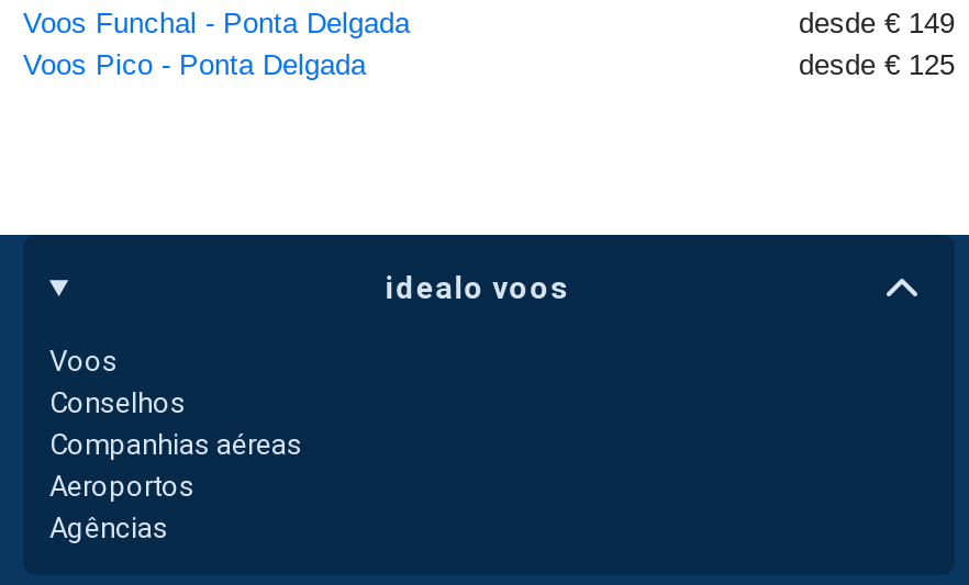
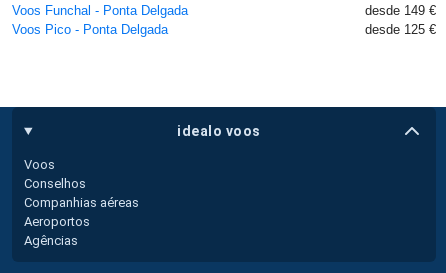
[799,7,955,40] desde € 149 -> [365,3,436,18] desde 149 €
[799,49,955,82] desde € 125 -> [365,22,436,37] desde 125 €

